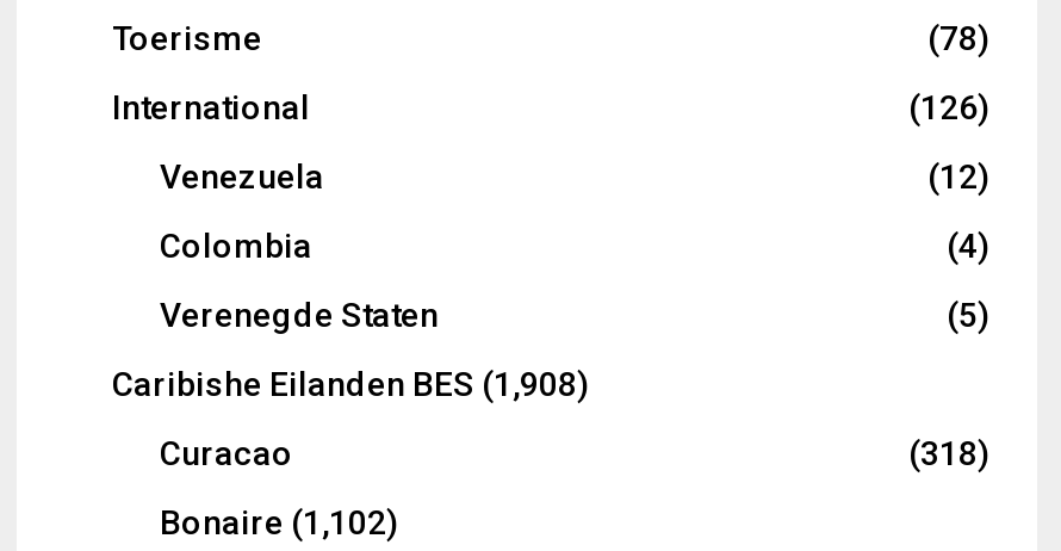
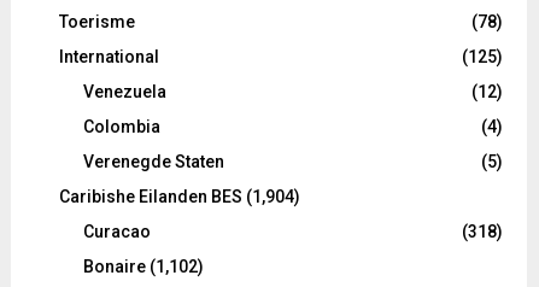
[908,87,989,125] (126) -> [462,47,503,66] (125)
[112,364,589,402] Caribishe Eilanden BES (1,908) -> [59,186,300,206] Caribishe Eilanden BES (1,904)

